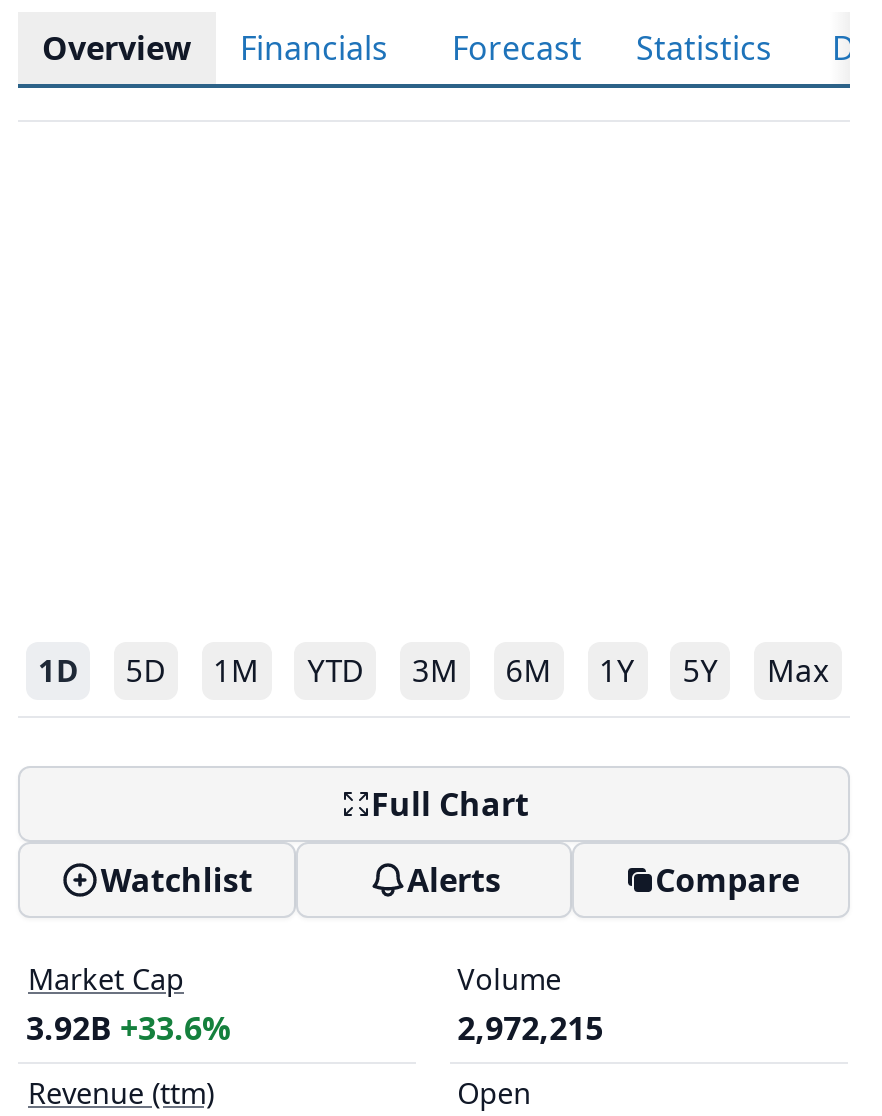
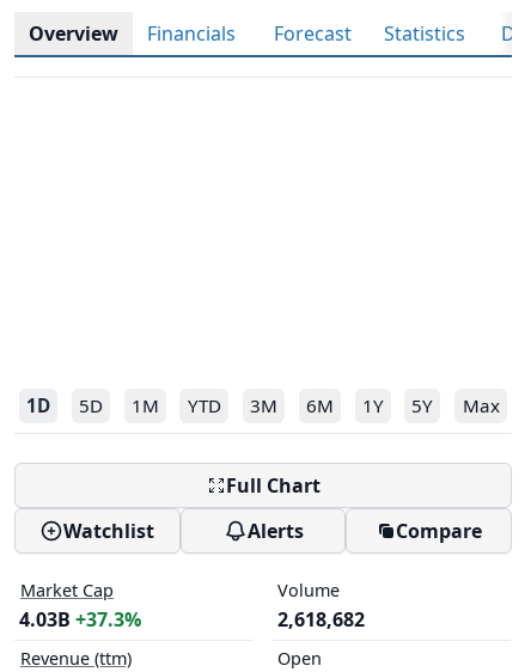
[26,1006,230,1050] 3.92B +33.6% -> [19,606,141,633] 4.03B +37.3%
[457,1006,603,1050] 2,972,215 -> [277,606,364,633] 2,618,682

